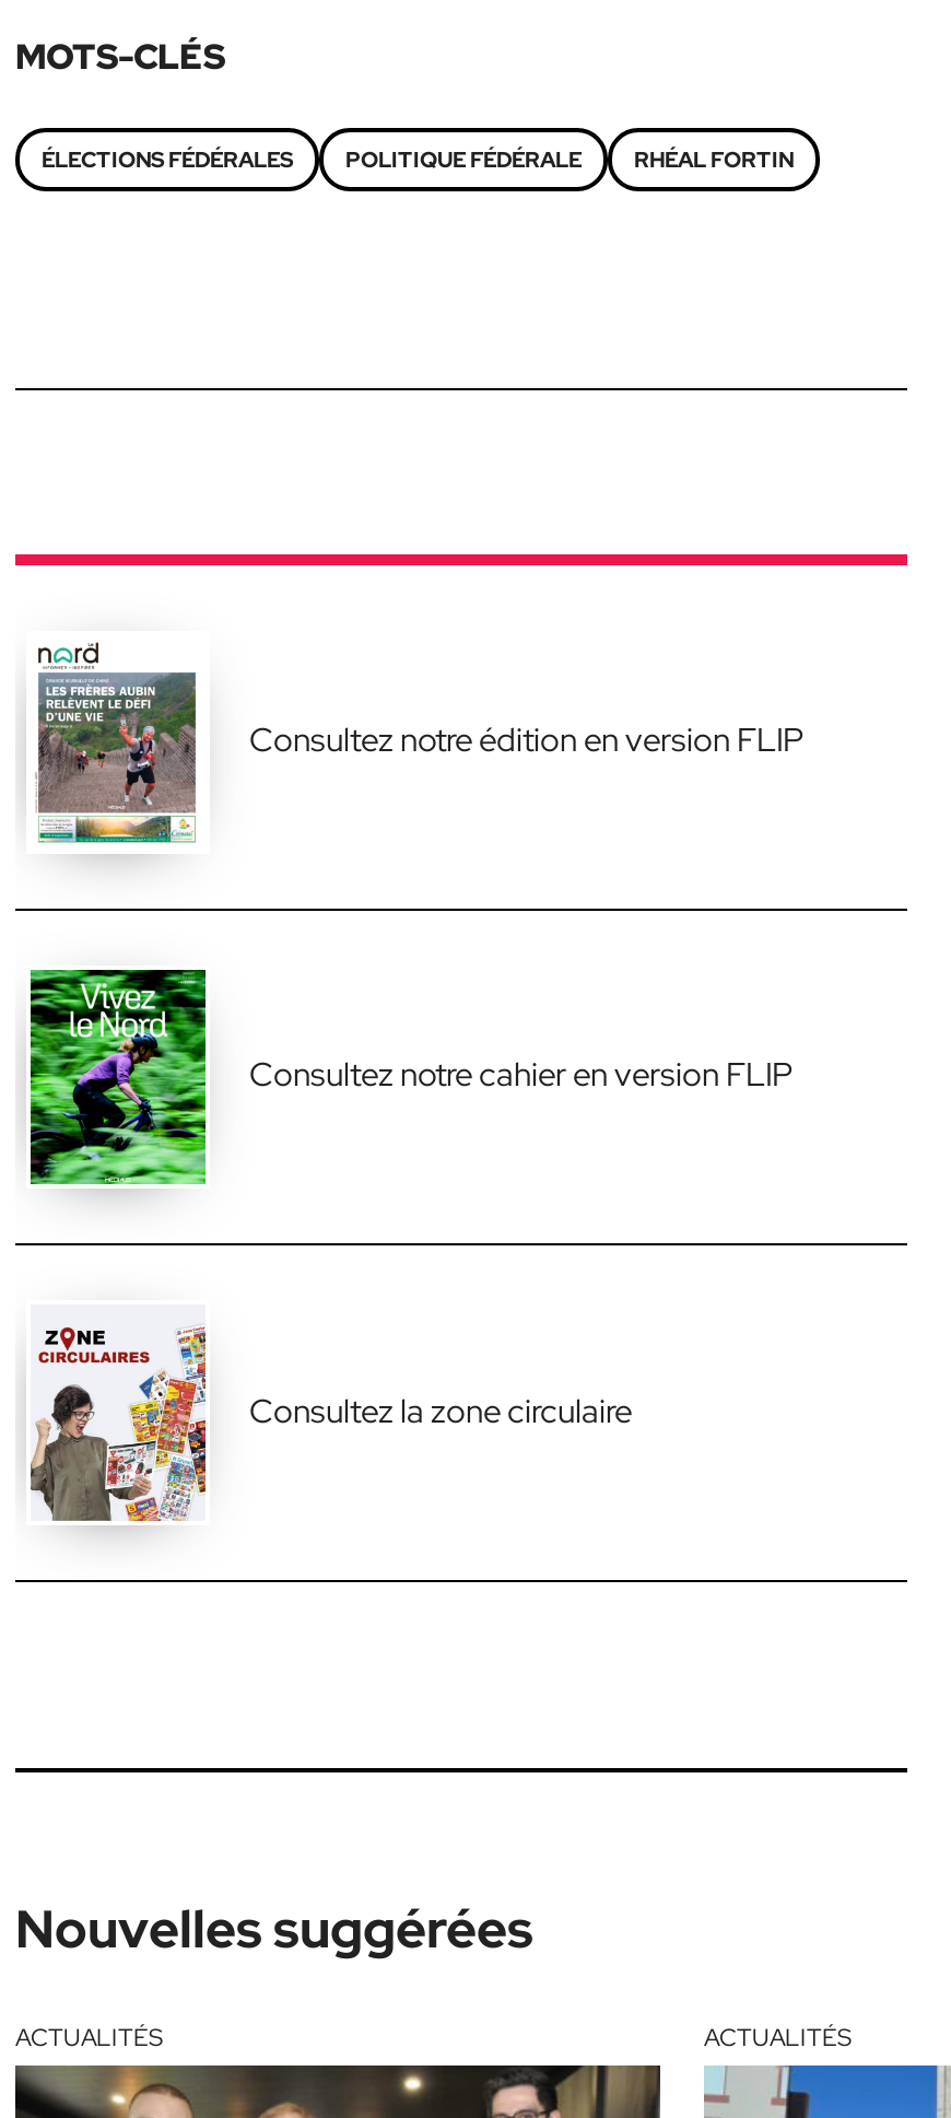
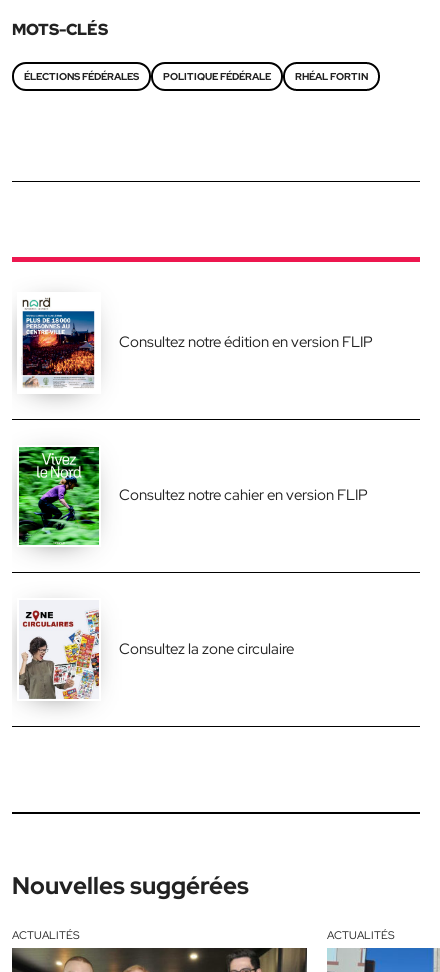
[37,672,197,845] [image] -> [22,311,95,389] [image]

